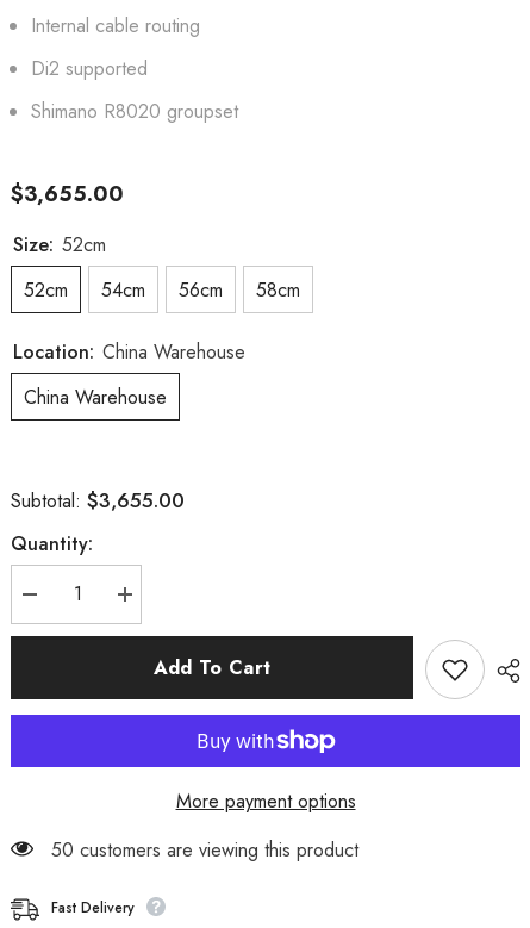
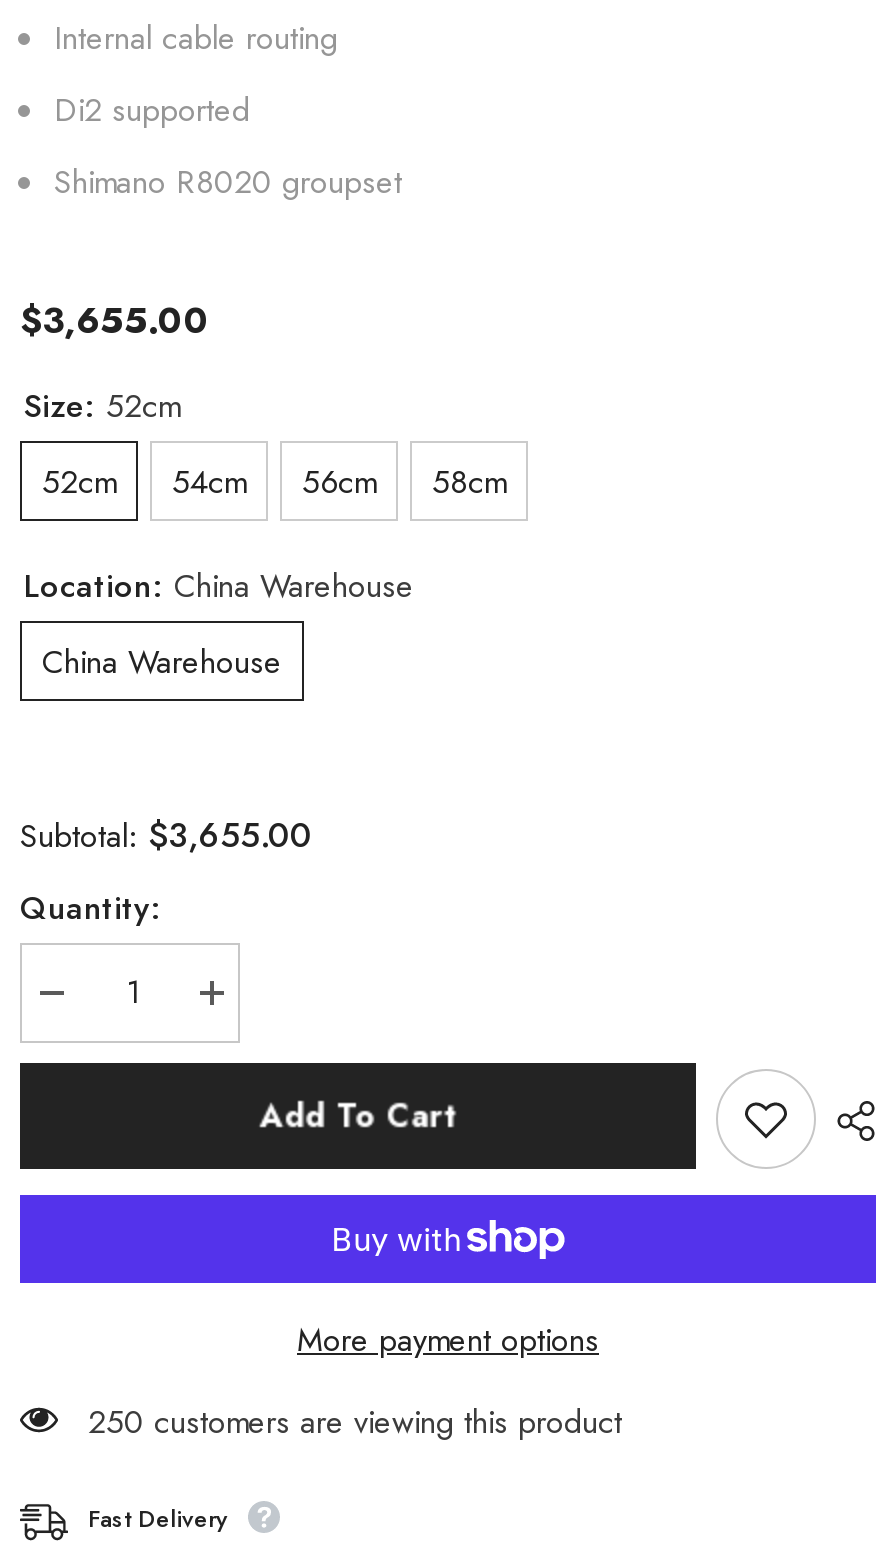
[51,836,358,863] 50 customers are viewing this product -> [88,1398,622,1444] 250 customers are viewing this product

